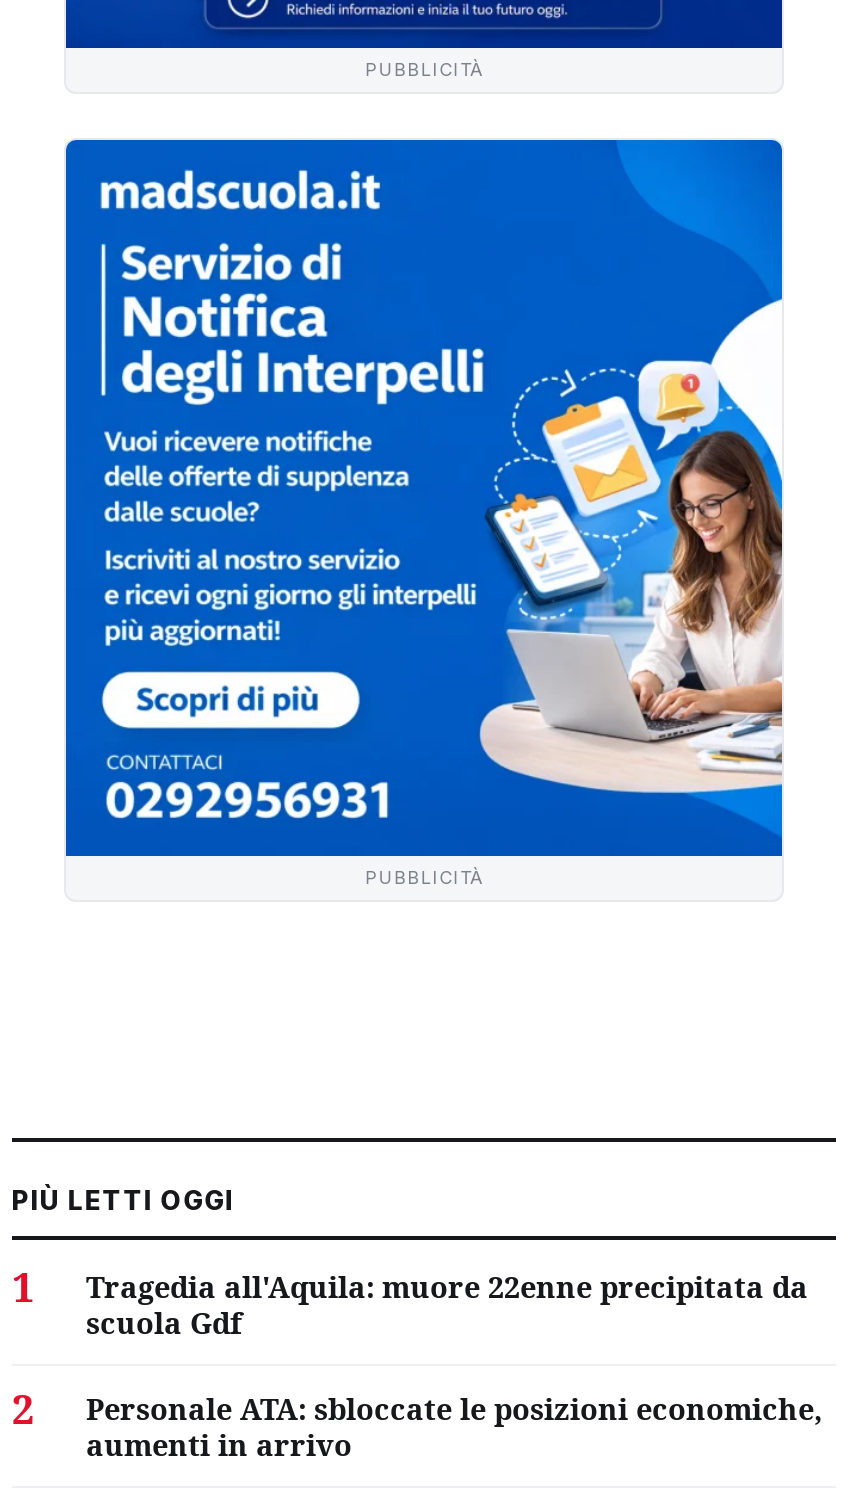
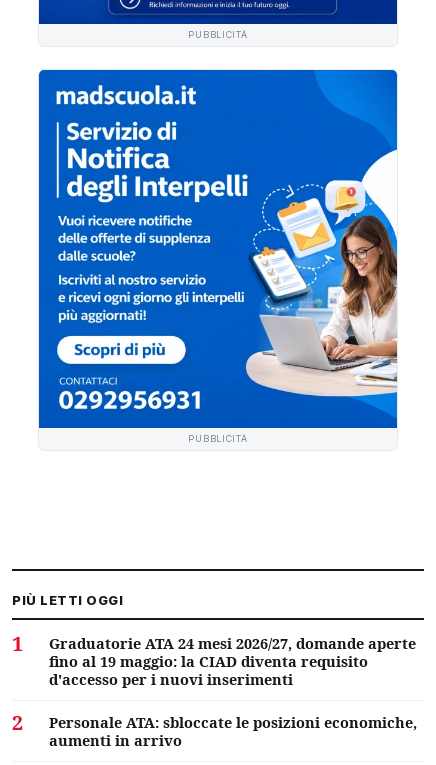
[86,1266,808,1342] Tragedia all'Aquila: muore 22enne precipitata da | scuola Gdf -> [49,633,416,689] Graduatorie ATA 24 mesi 2026/27, domande aperte | fino al 19 maggio: la CIAD diventa requisito | d'accesso per i nuovi inserimenti

